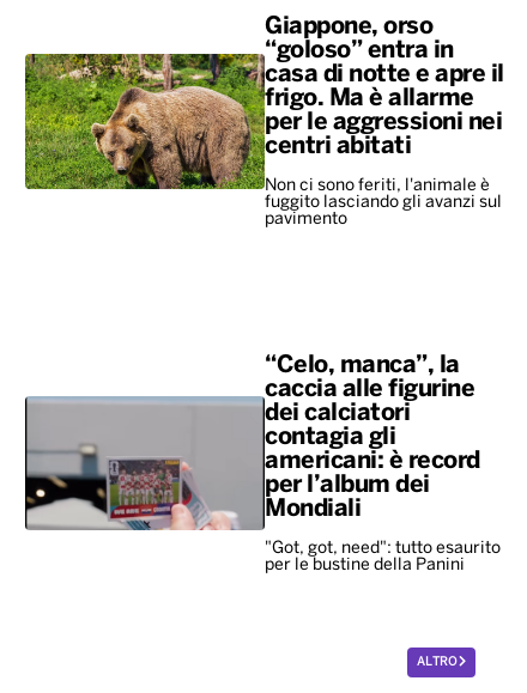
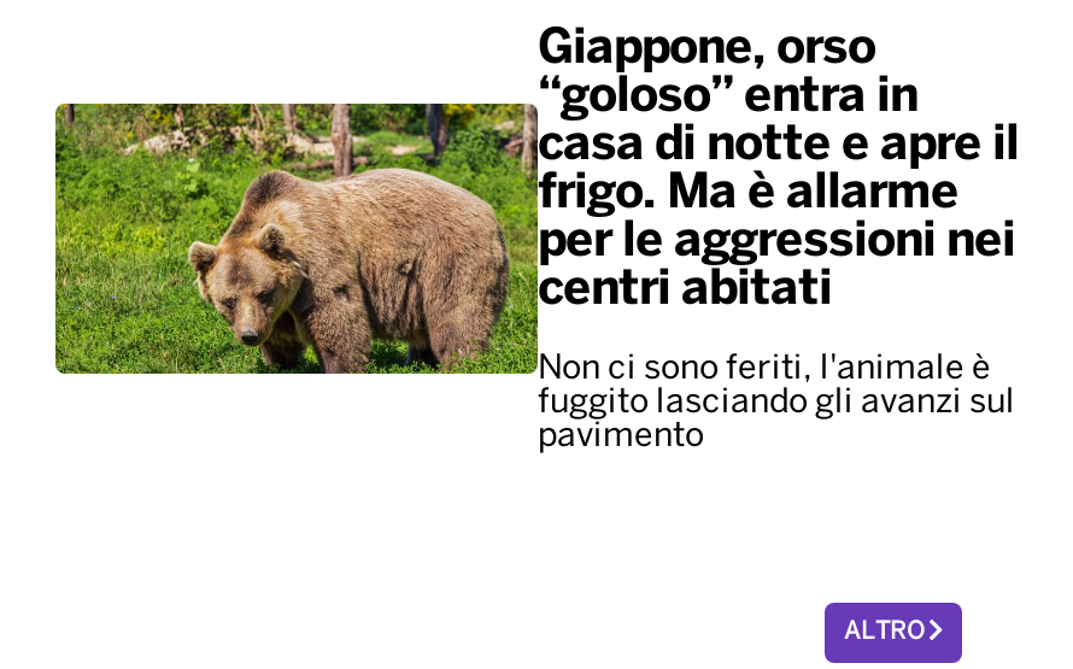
[24,354,501,573] [image] | “Celo, manca”, la | caccia alle figurine | dei calciatori | contagia gli | americani: è record | per l’album dei | Mondiali | "Got, got, need": tutto esaurito | per le bustine della Panini -> none

